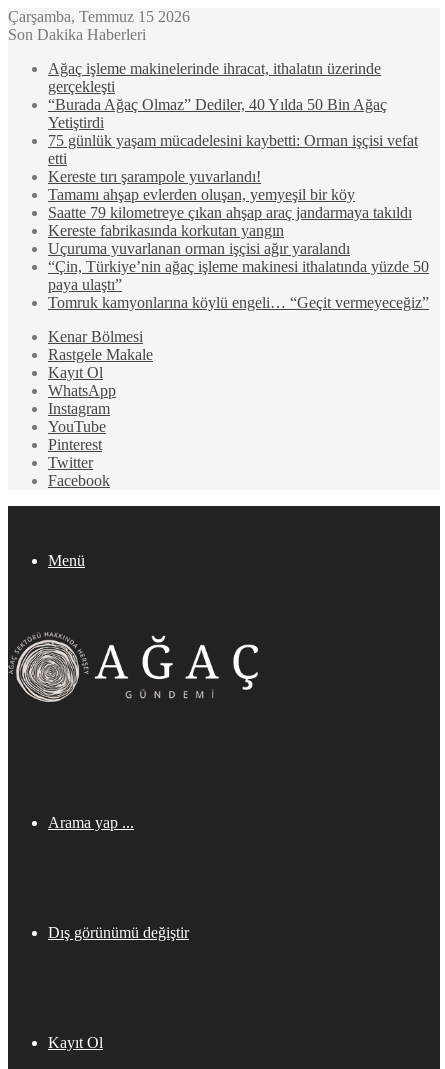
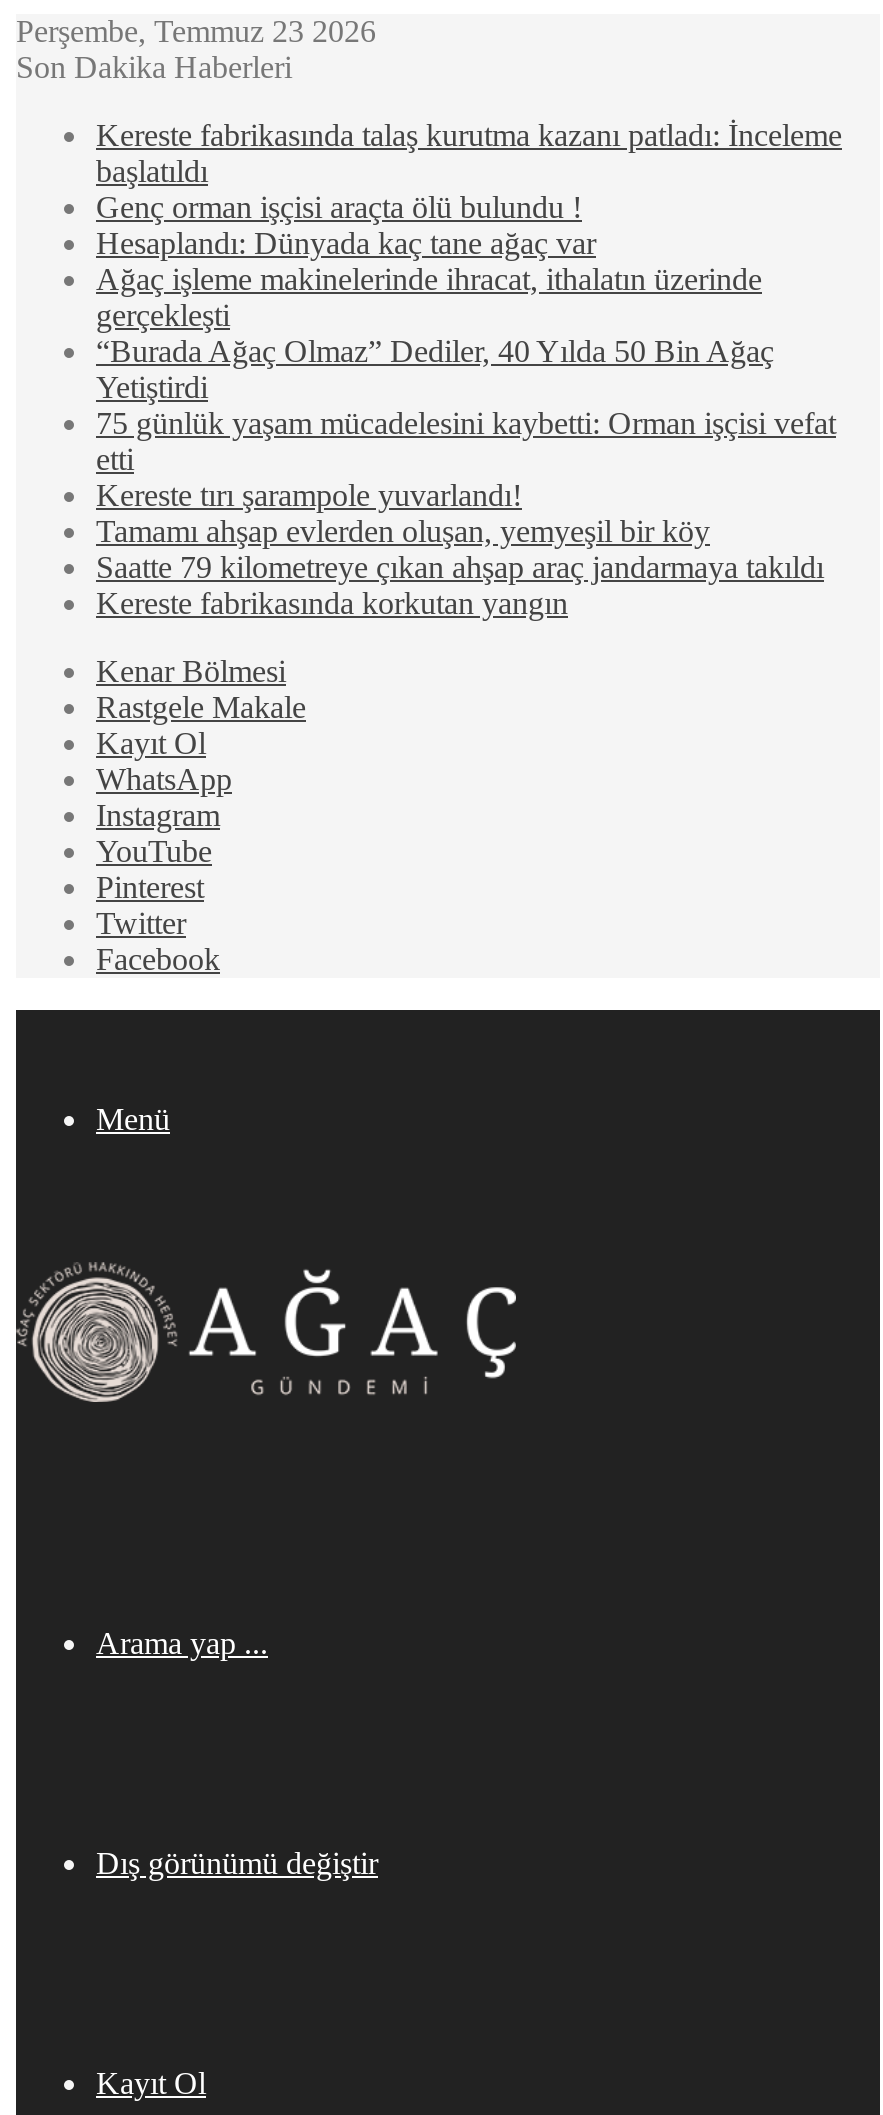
[8,8,190,25] Çarşamba, Temmuz 15 2026 -> [16,14,376,48] Perşembe, Temmuz 23 2026
none -> [96,118,842,260] Kereste fabrikasında talaş kurutma kazanı patladı: İnceleme | başlatıldı | Genç orman işçisi araçta ölü bulundu ! | Hesaplandı: Dünyada kaç tane ağaç var
moved [48,60,418,239] -> [96,262,836,620]: Ağaç işleme makinelerinde ihracat, ithalatın üzerinde | gerçekleşti | “Burada Ağaç Olmaz” Dediler, 40 Yılda 50 Bin Ağaç | ... | Saatte 79 kilometreye çıkan ahşap araç jandarmaya takıldı | Kereste fabrikasında korkutan yangın
[48,240,429,311] Uçuruma yuvarlanan orman işçisi ağır yaralandı | “Çin, Türkiye’nin ağaç işleme makinesi ithalatında yüzde 50 | paya ulaştı” | Tomruk kamyonlarına köylü engeli… “Geçit vermeyeceğiz” -> none

